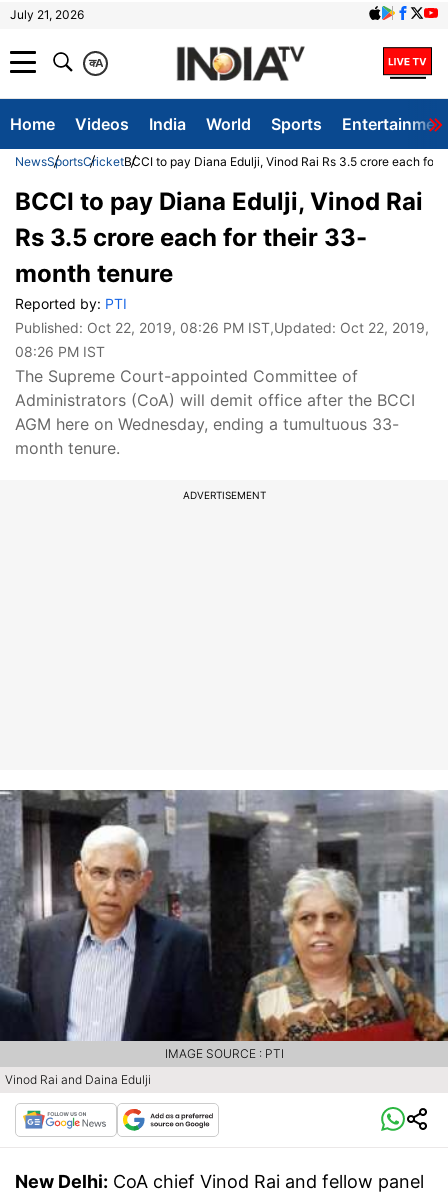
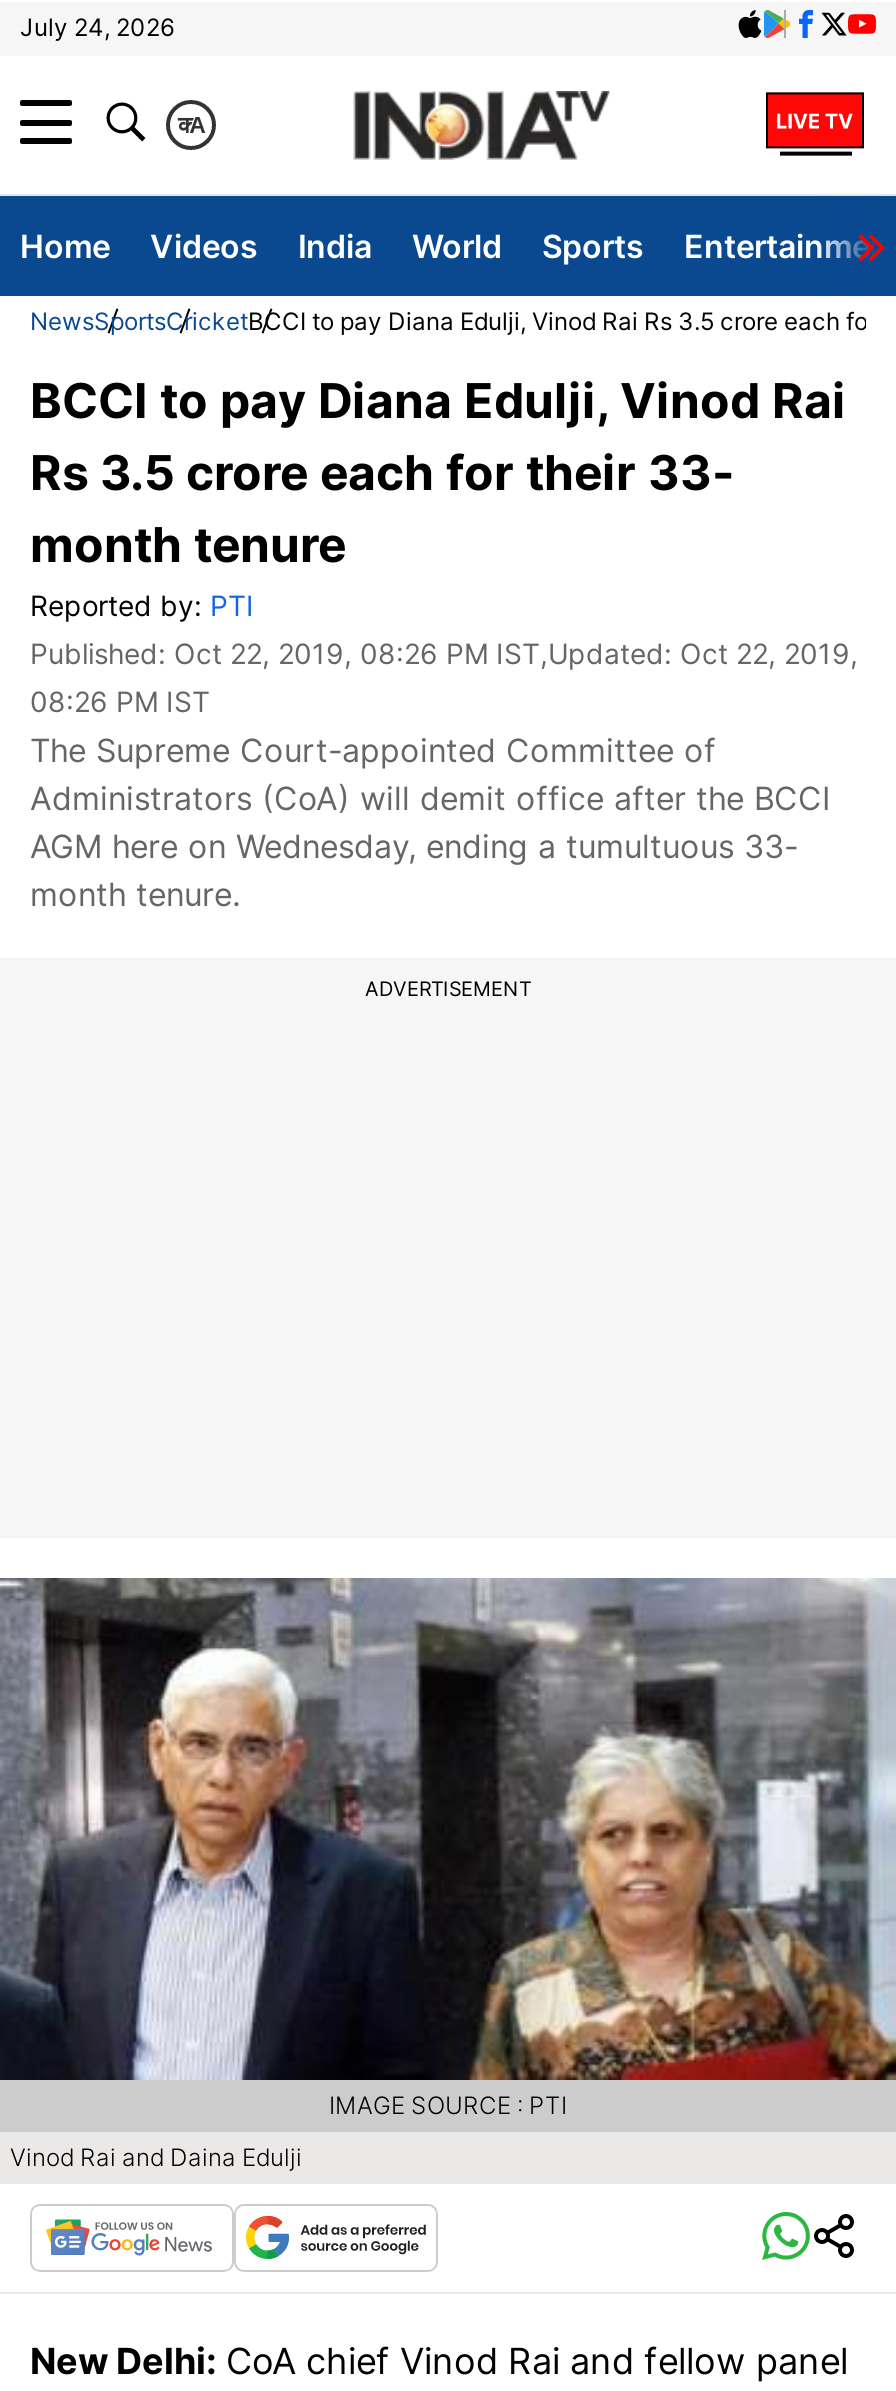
[10,7,84,22] July 21, 2026 -> [20,12,174,42] July 24, 2026

